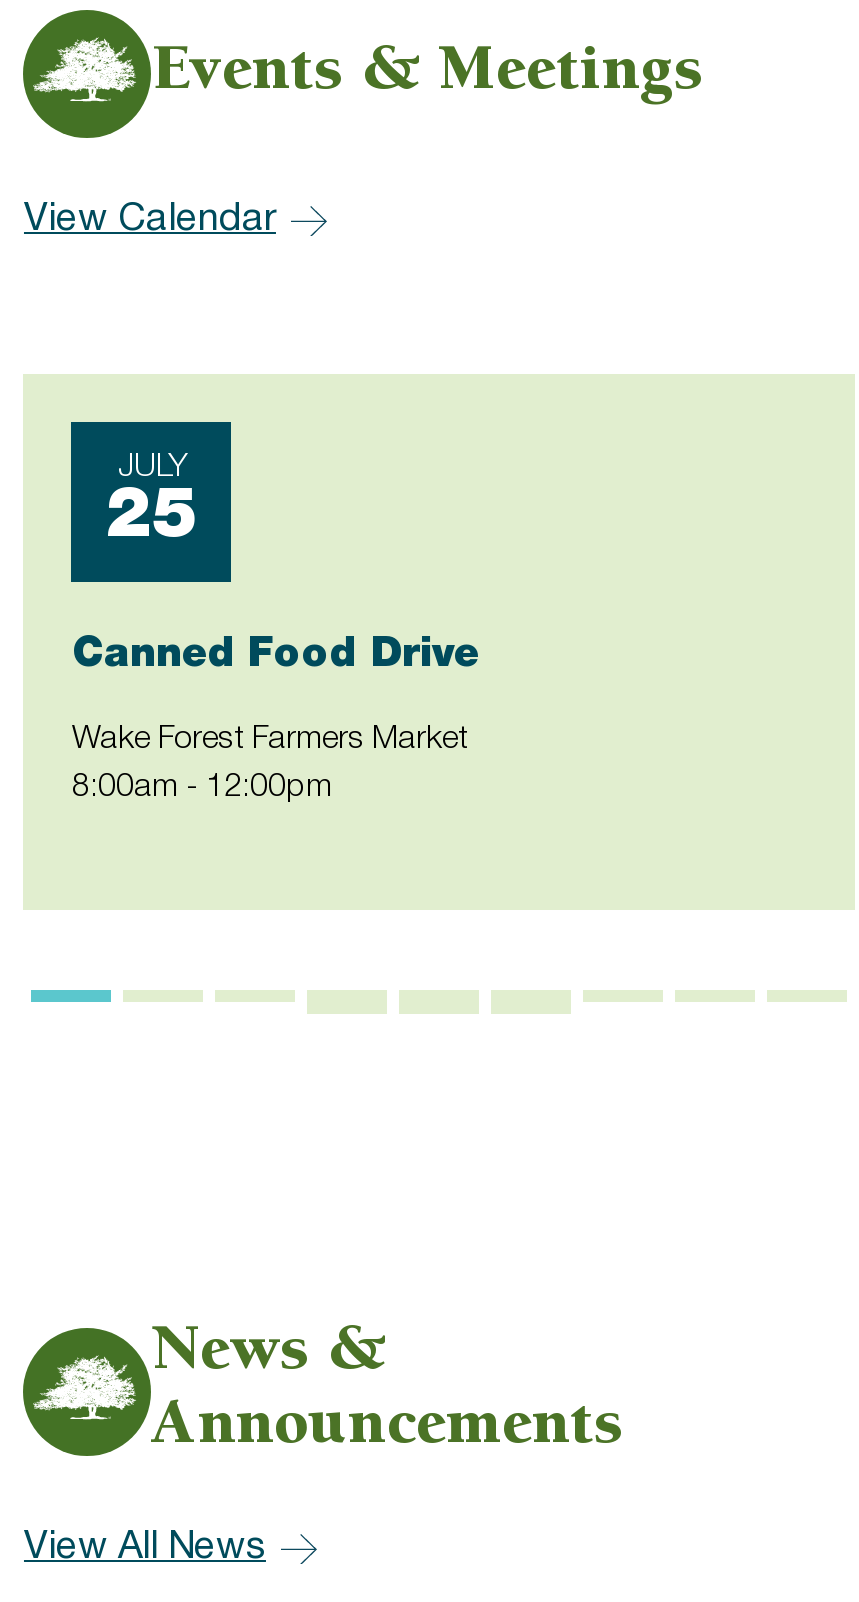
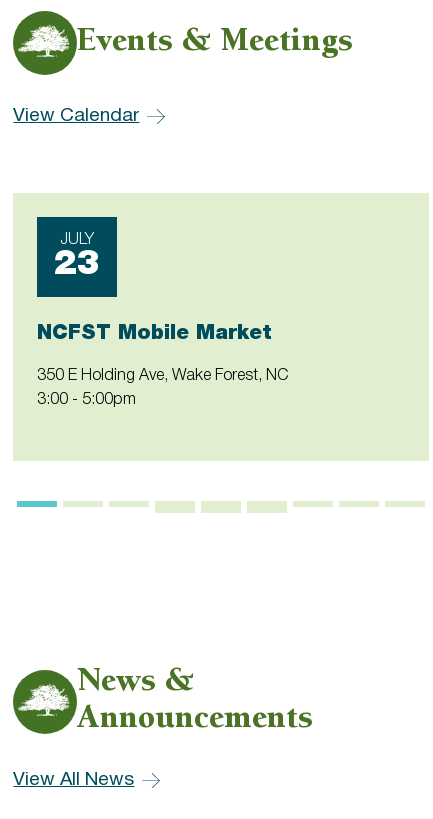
[106,486,198,548] 25 -> [54,249,100,280] 23
[72,636,480,672] Canned Food Drive -> [37,324,272,342] NCFST Mobile Market
[72,726,468,754] Wake Forest Farmers Market -> [37,369,288,383] 350 E Holding Ave, Wake Forest, NC
[72,774,332,802] 8:00am - 12:00pm -> [37,393,136,407] 3:00 - 5:00pm

